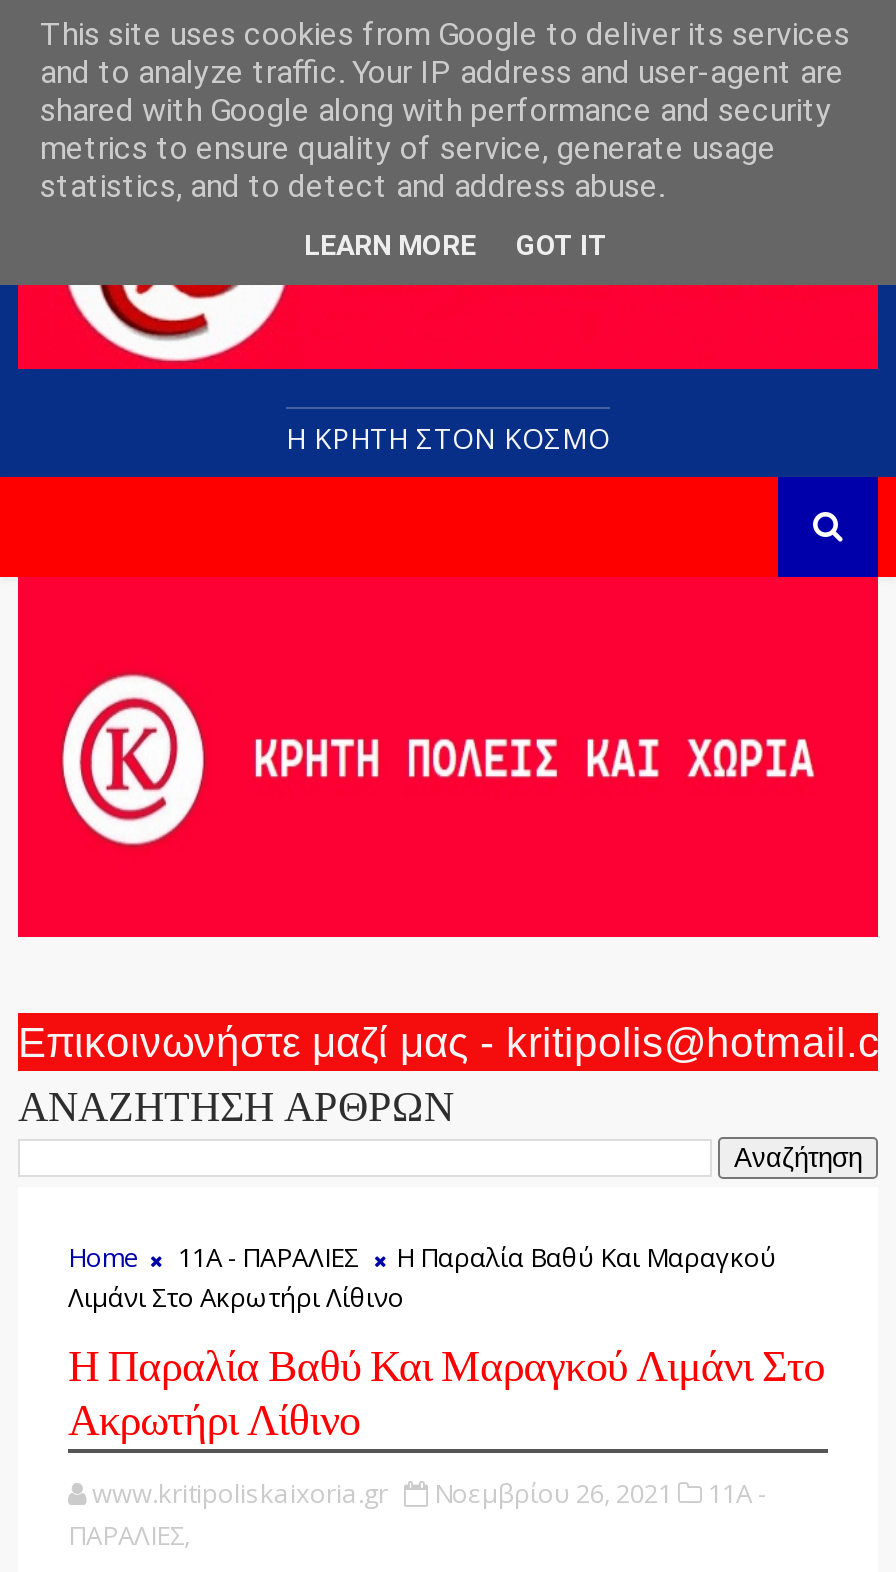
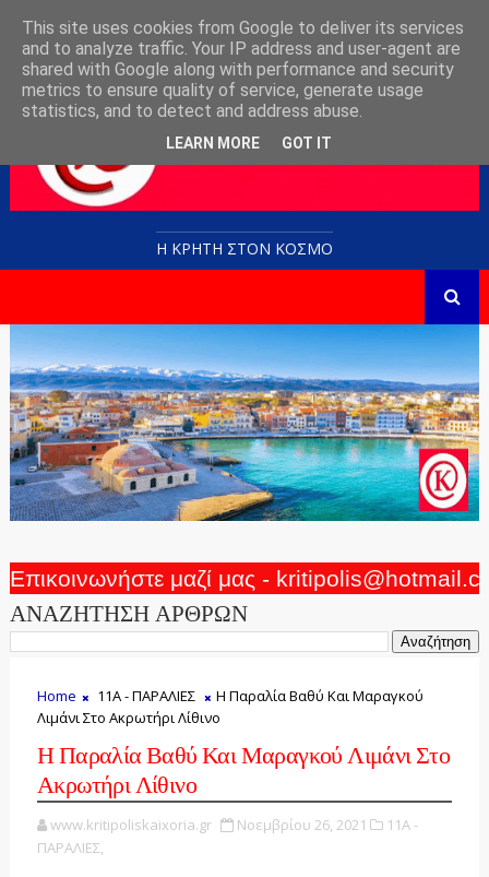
[16,575,880,939] [image] -> [9,323,480,522] [image]

